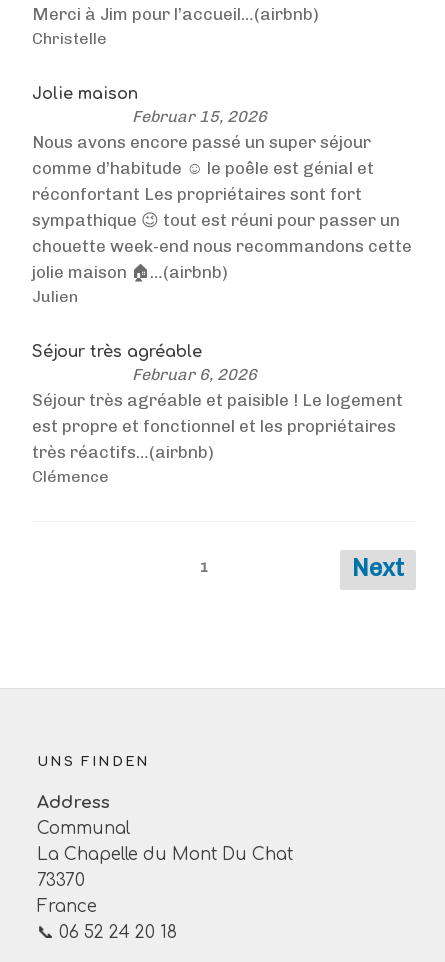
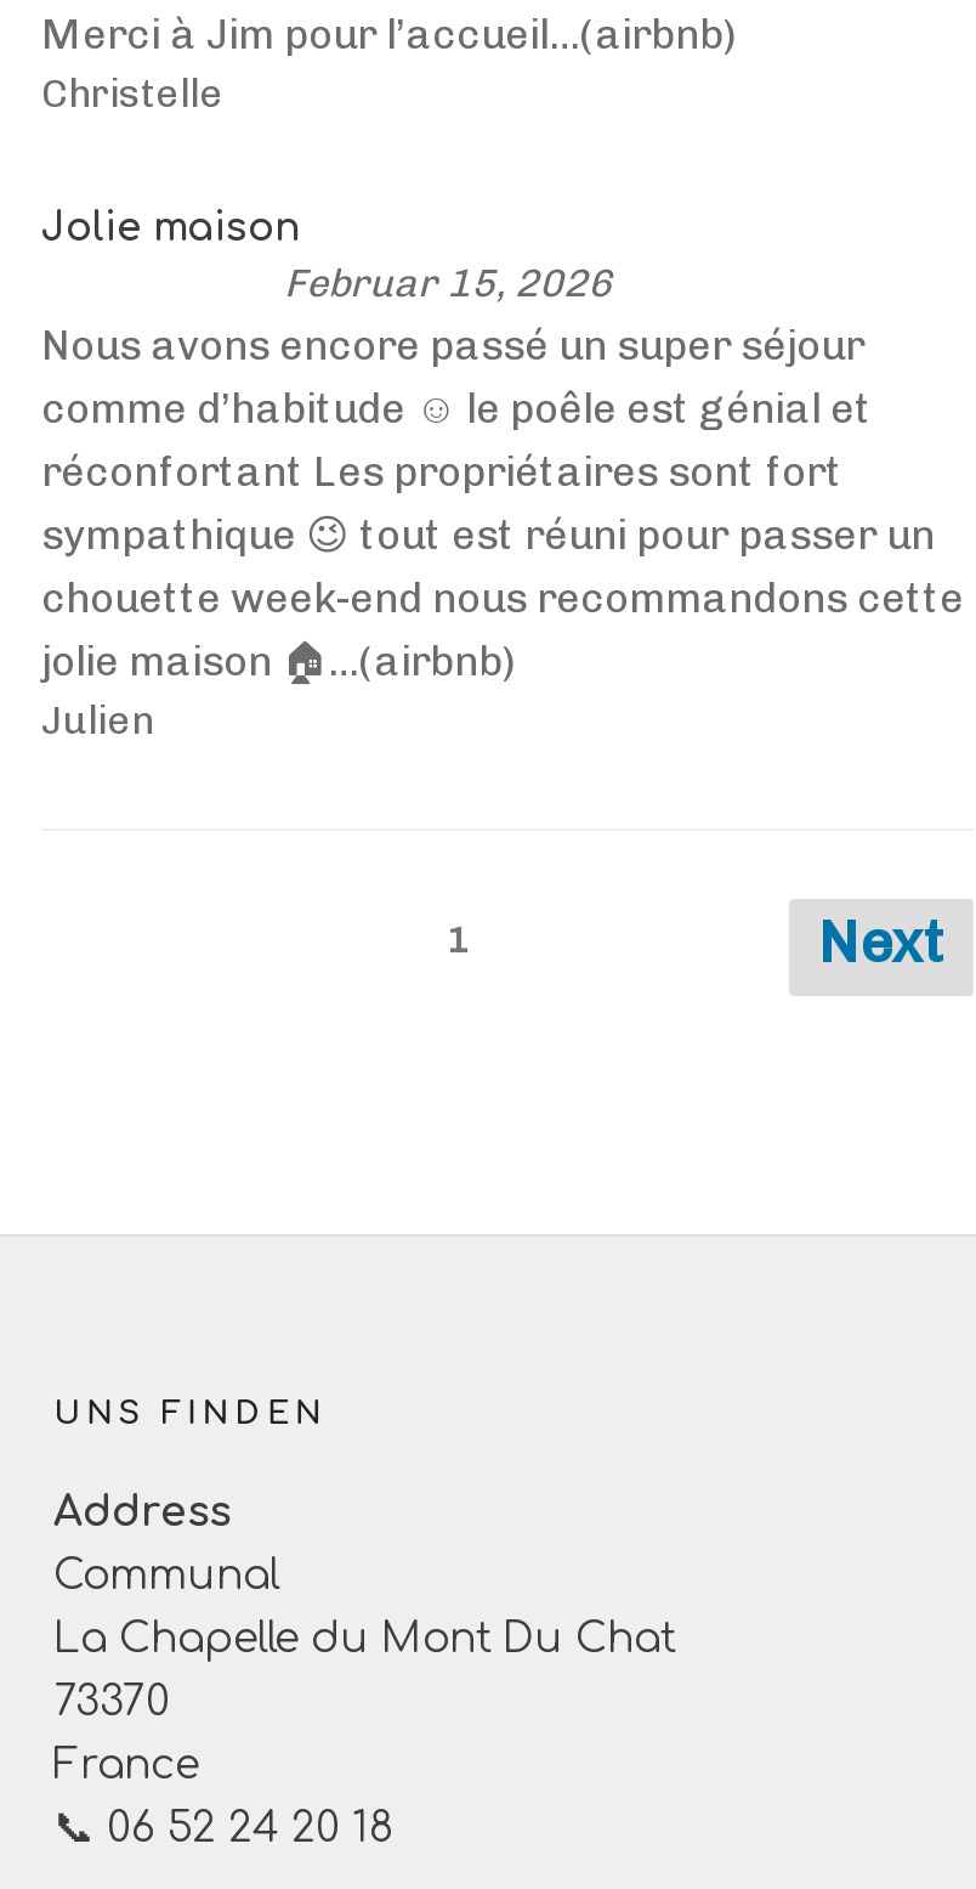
[32,343,403,486] Séjour très agréable | Februar 6, 2026 | Séjour très agréable et paisible ! Le logement | est propre et fonctionnel et les propriétaires | très réactifs…(airbnb) | Clémence -> none

